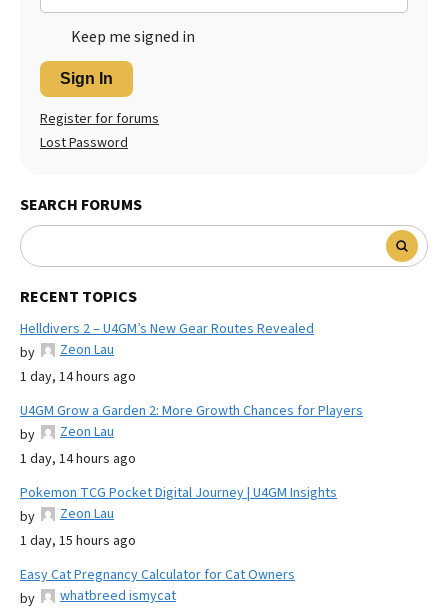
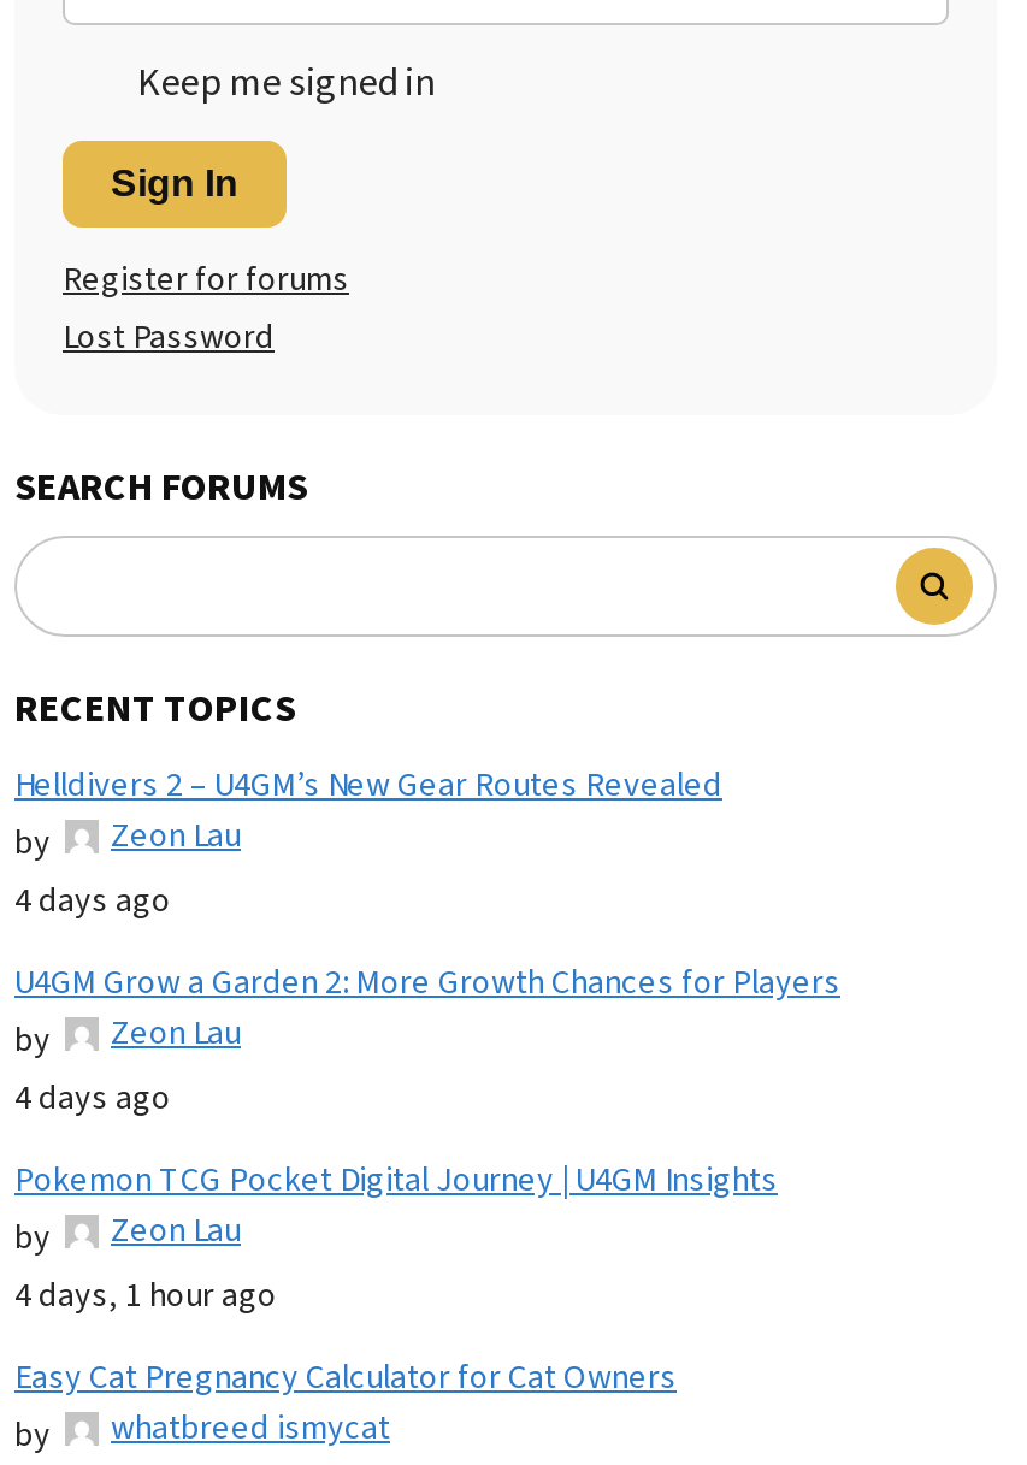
[20,367,136,387] 1 day, 14 hours ago -> [14,877,171,925] 4 days ago
[20,449,136,469] 1 day, 14 hours ago -> [14,1074,171,1122] 4 days ago
[20,531,136,551] 1 day, 15 hours ago -> [14,1272,277,1320] 4 days, 1 hour ago

